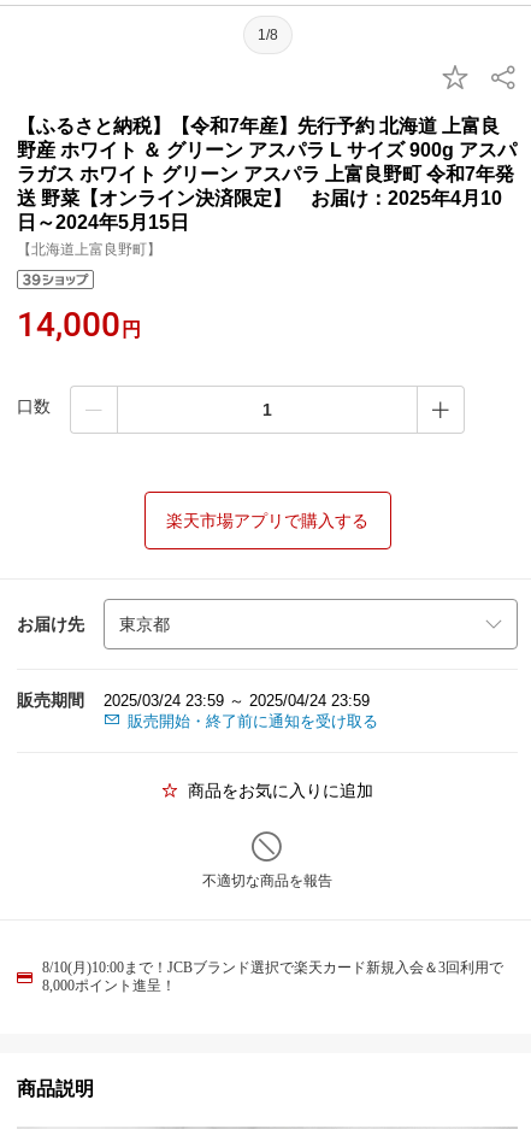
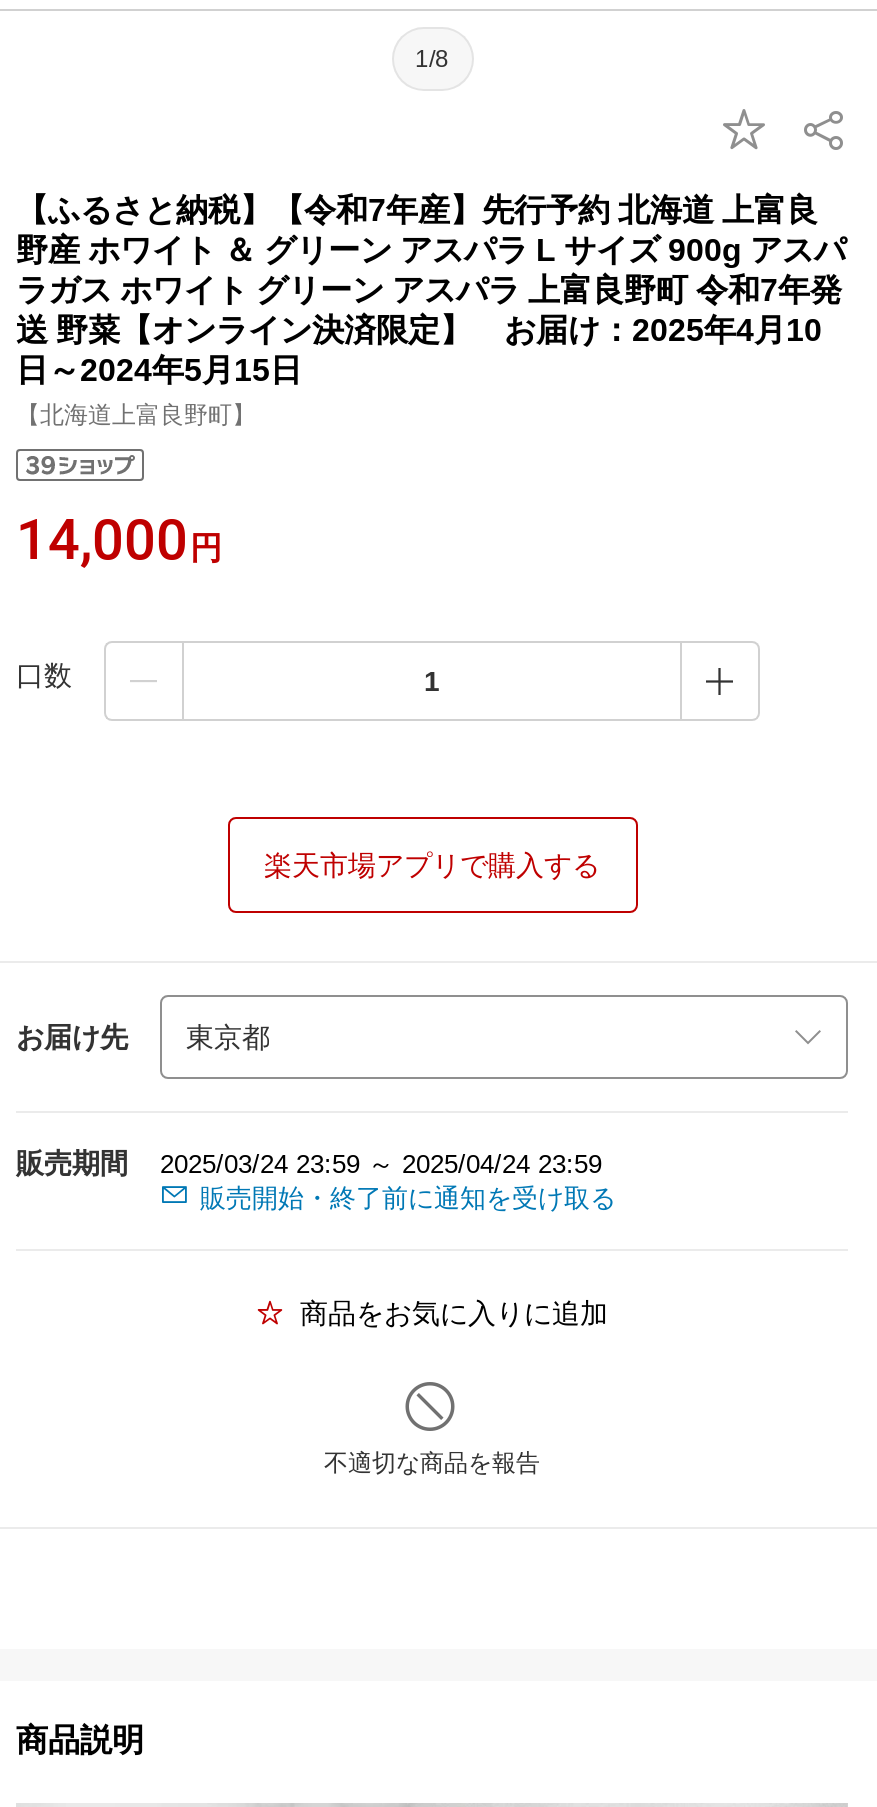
[42,959,503,994] 8/10(月)10:00まで！JCBブランド選択で楽天カード新規入会＆3回利用で | 8,000ポイント進呈！ -> none

